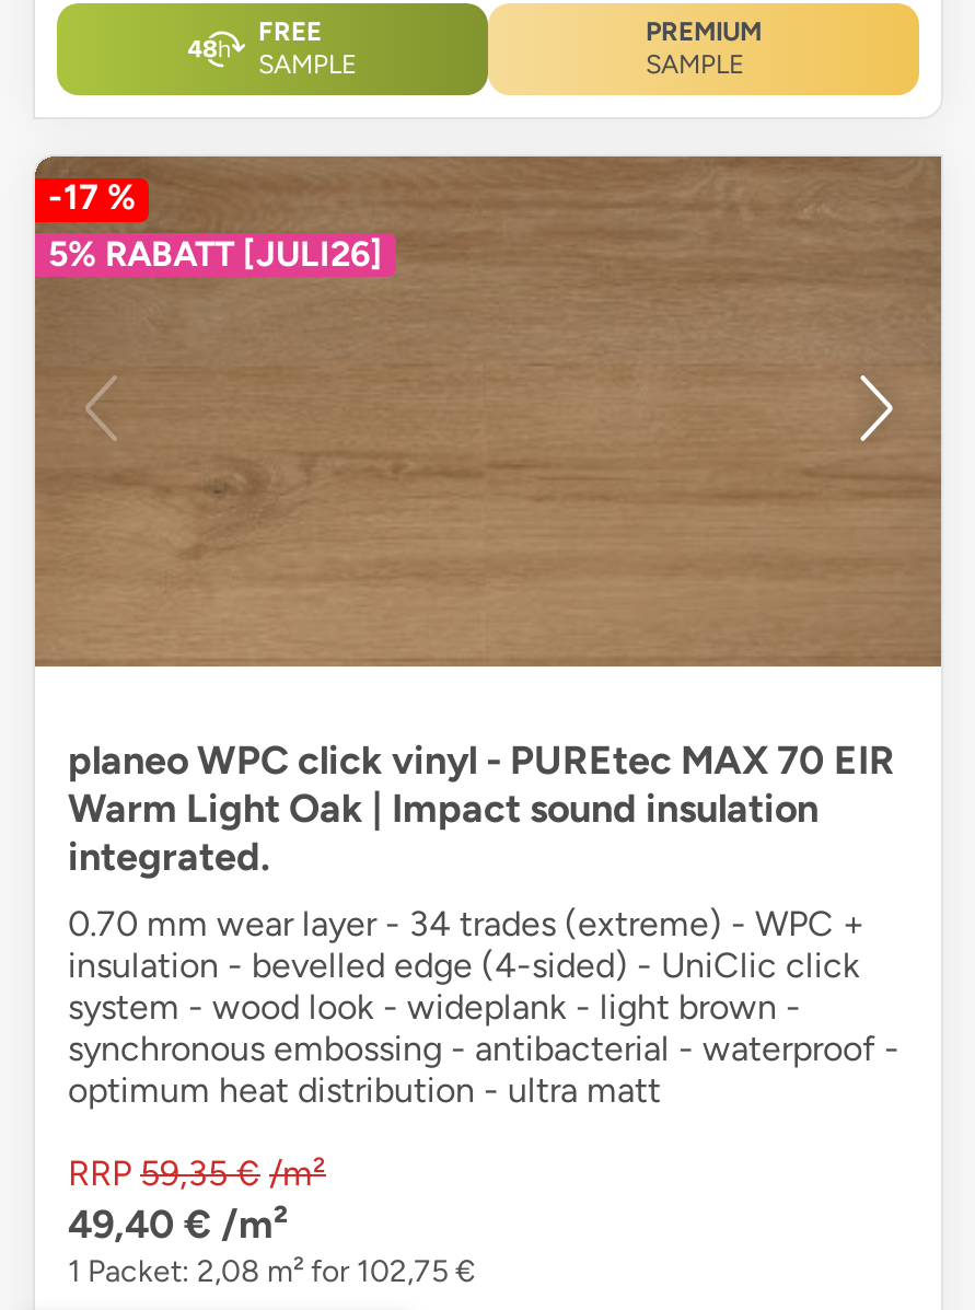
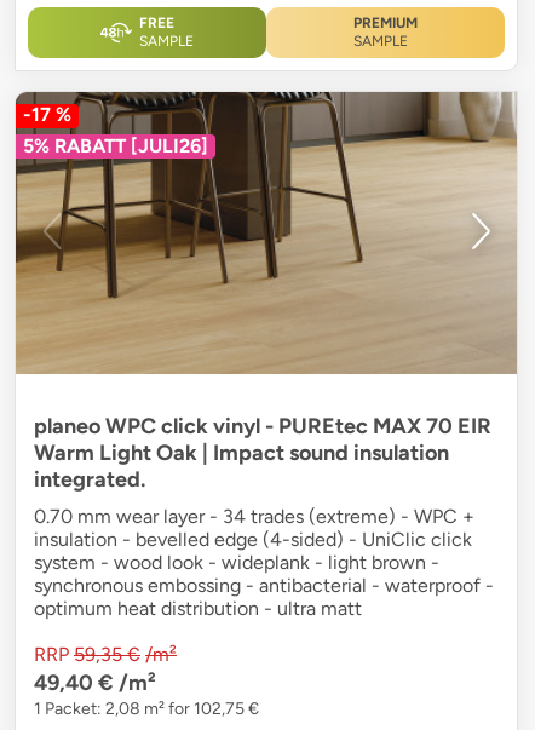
[33,154,941,664] [image] -> [16,91,517,374] [image]

